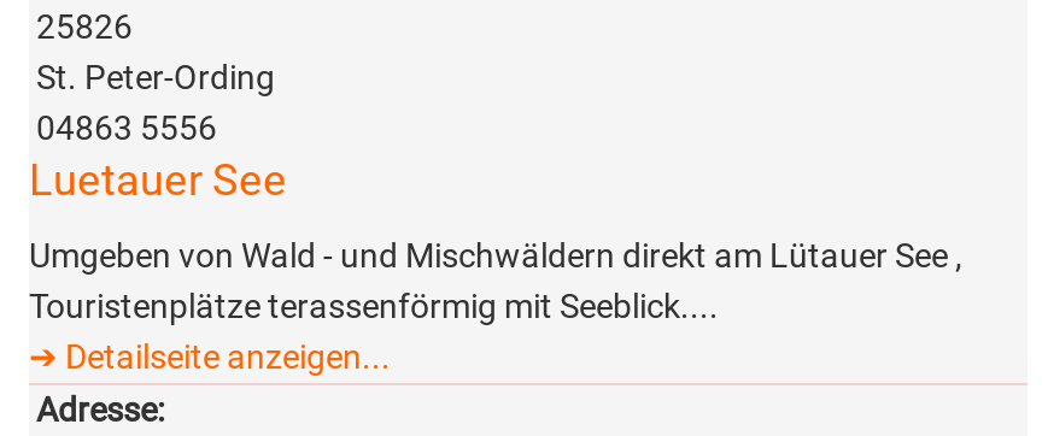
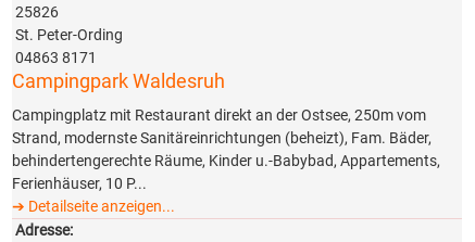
[29,108,287,205] 04863 5556 | Luetauer See -> [12,49,225,92] 04863 8171 | Campingpark Waldesruh
[29,236,962,325] Umgeben von Wald - und Mischwäldern direkt am Lütauer See , | Touristenplätze terassenförmig mit Seeblick.... -> [12,106,440,192] Campingplatz mit Restaurant direkt an der Ostsee, 250m vom | Strand, modernste Sanitäreinrichtungen (beheizt), Fam. Bäder, | behindertengerechte Räume, Kinder u.-Babybad, Appartements, | Ferienhäuser, 10 P...

